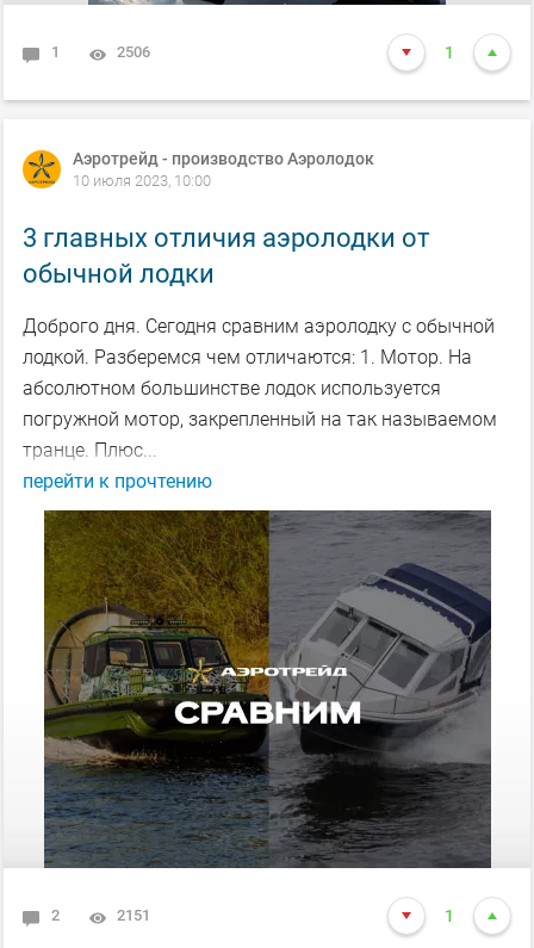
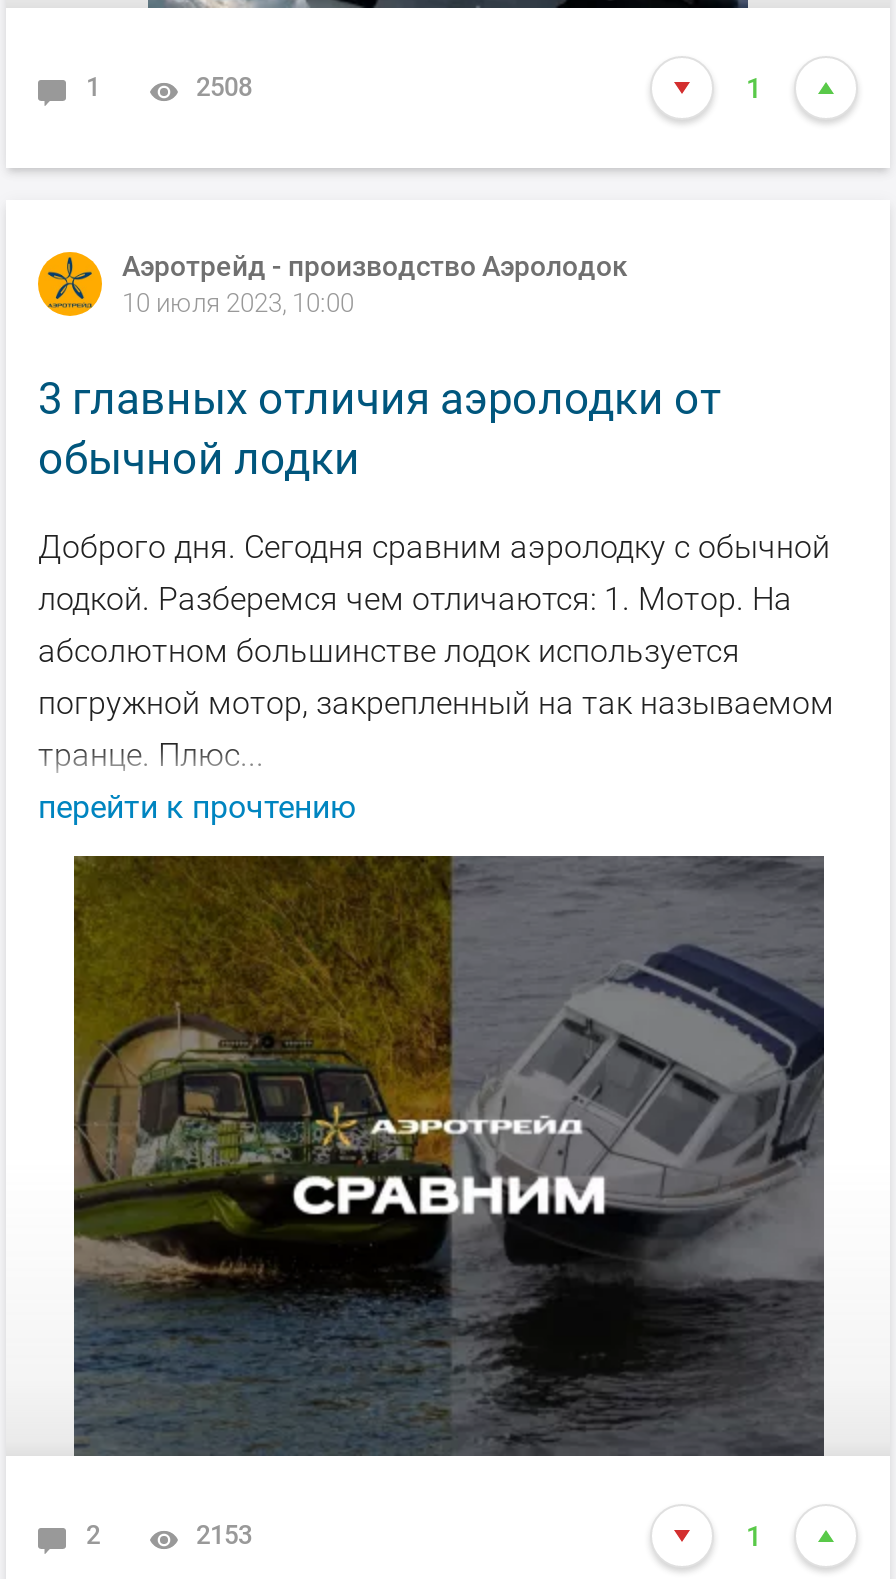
[117,43,150,60] 2506 -> [196,71,252,101] 2508
[117,906,150,924] 2151 -> [196,1519,252,1549] 2153

